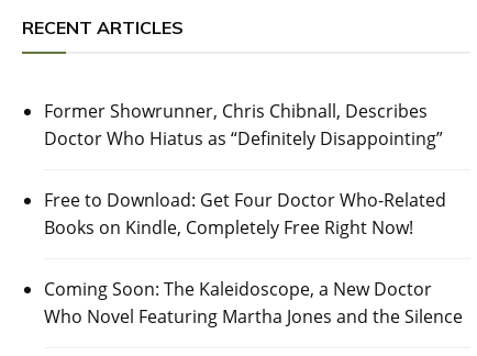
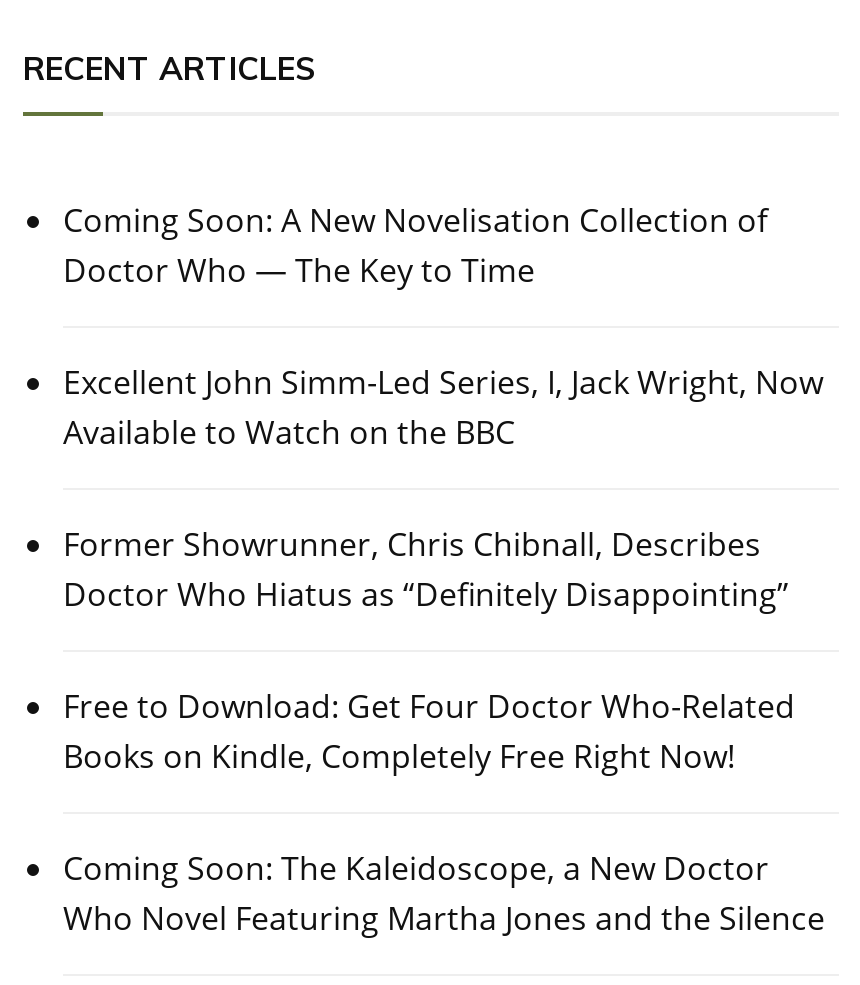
none -> [63,198,823,454] Coming Soon: A New Novelisation Collection of | Doctor Who — The Key to Time | Excellent John Simm-Led Series, I, Jack Wright, Now | Available to Watch on the BBC

